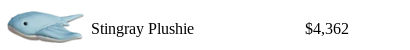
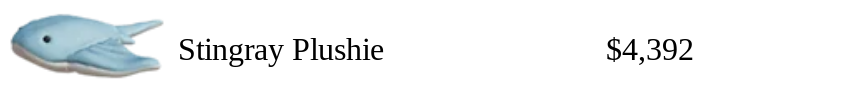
[305,20,349,37] $4,362 -> [606,33,694,67] $4,392

